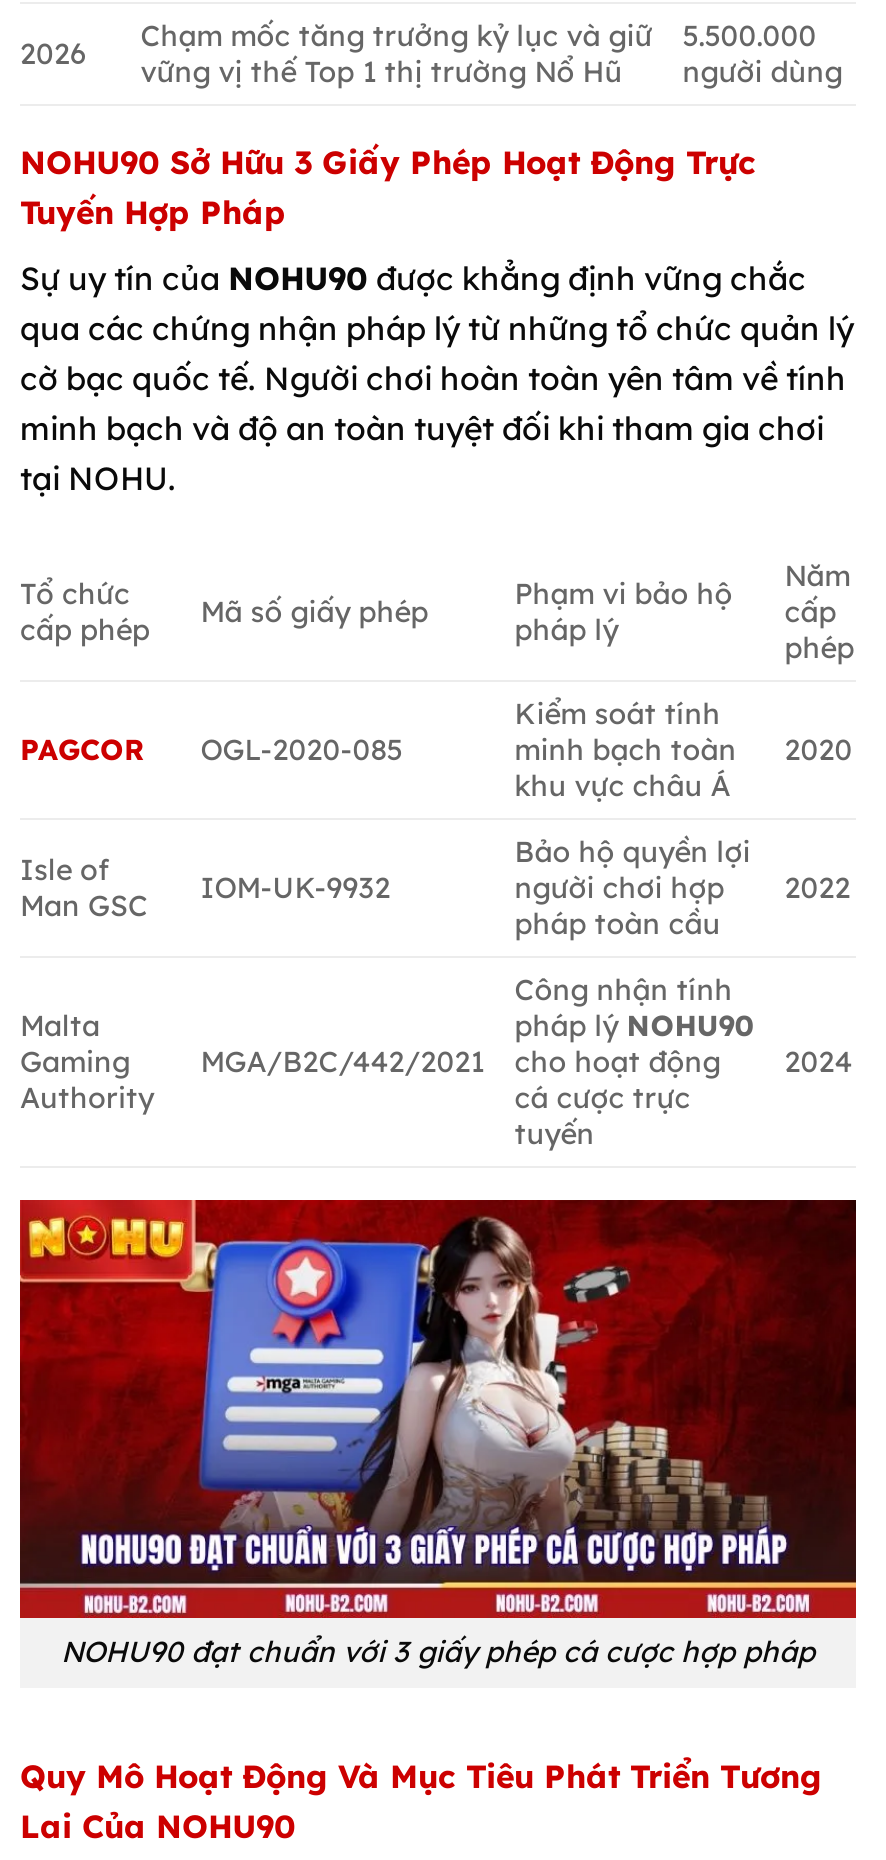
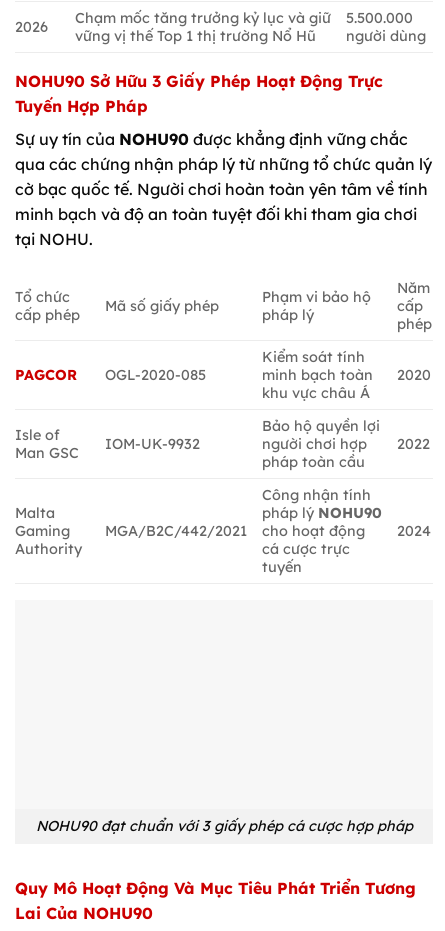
[18,1198,858,1620] [image] -> none

